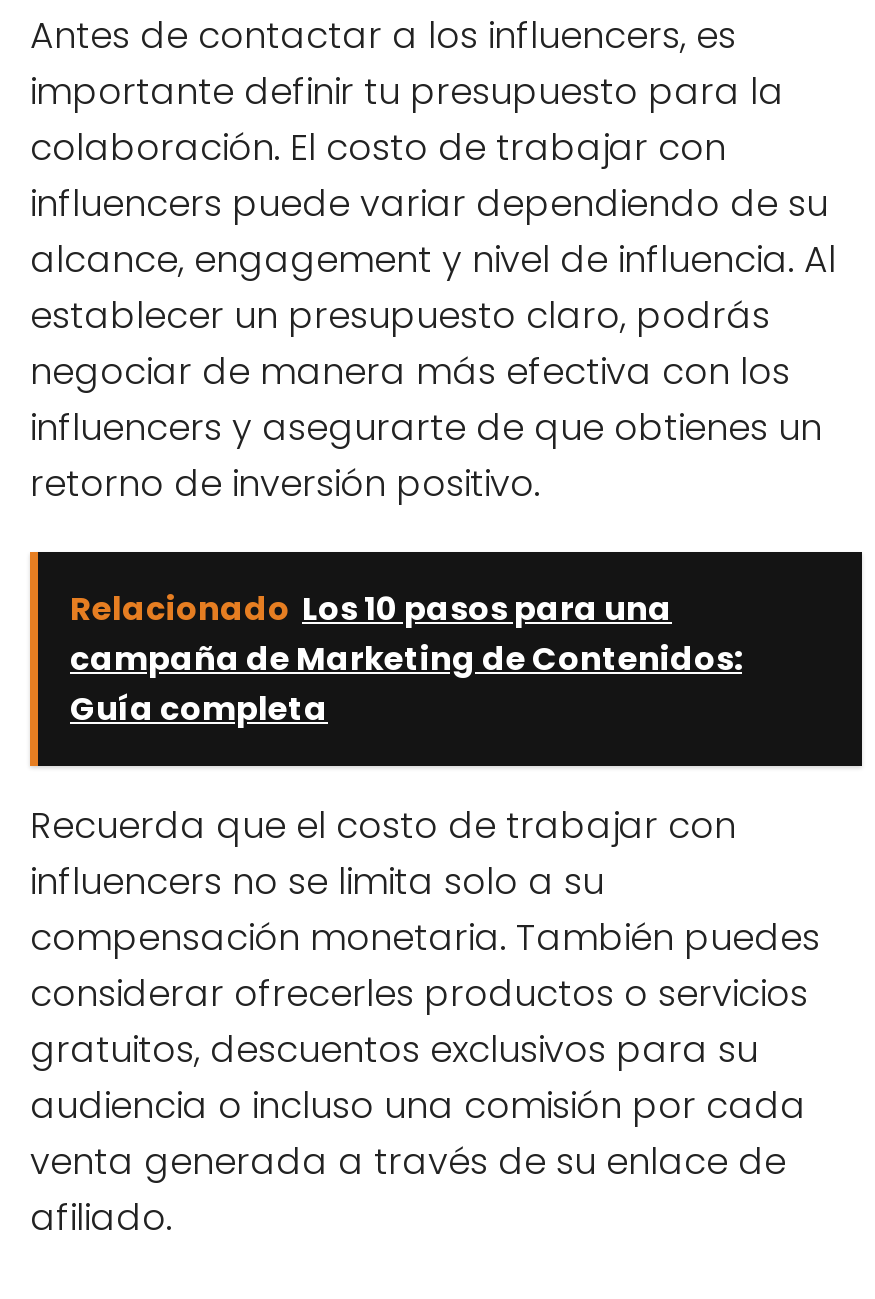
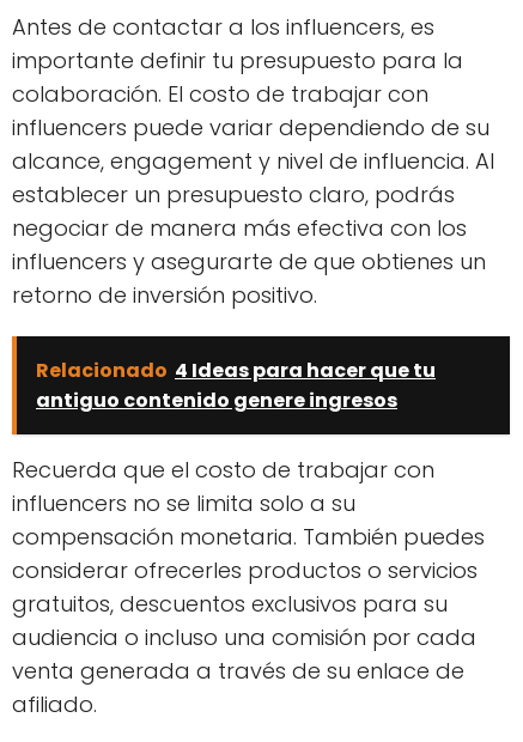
[70,586,742,732] Relacionado Los 10 pasos para una | campaña de Marketing de Contenidos: | Guía completa -> [36,357,436,414] Relacionado 4 Ideas para hacer que tu | antiguo contenido genere ingresos

